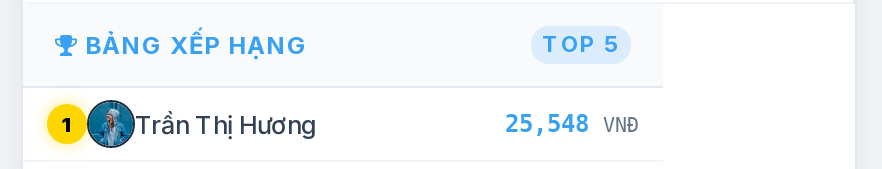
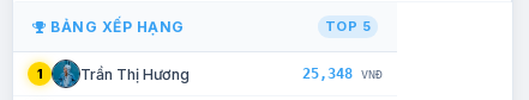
[505,109,639,137] 25,548 VNĐ -> [302,65,383,82] 25,348 VNĐ

